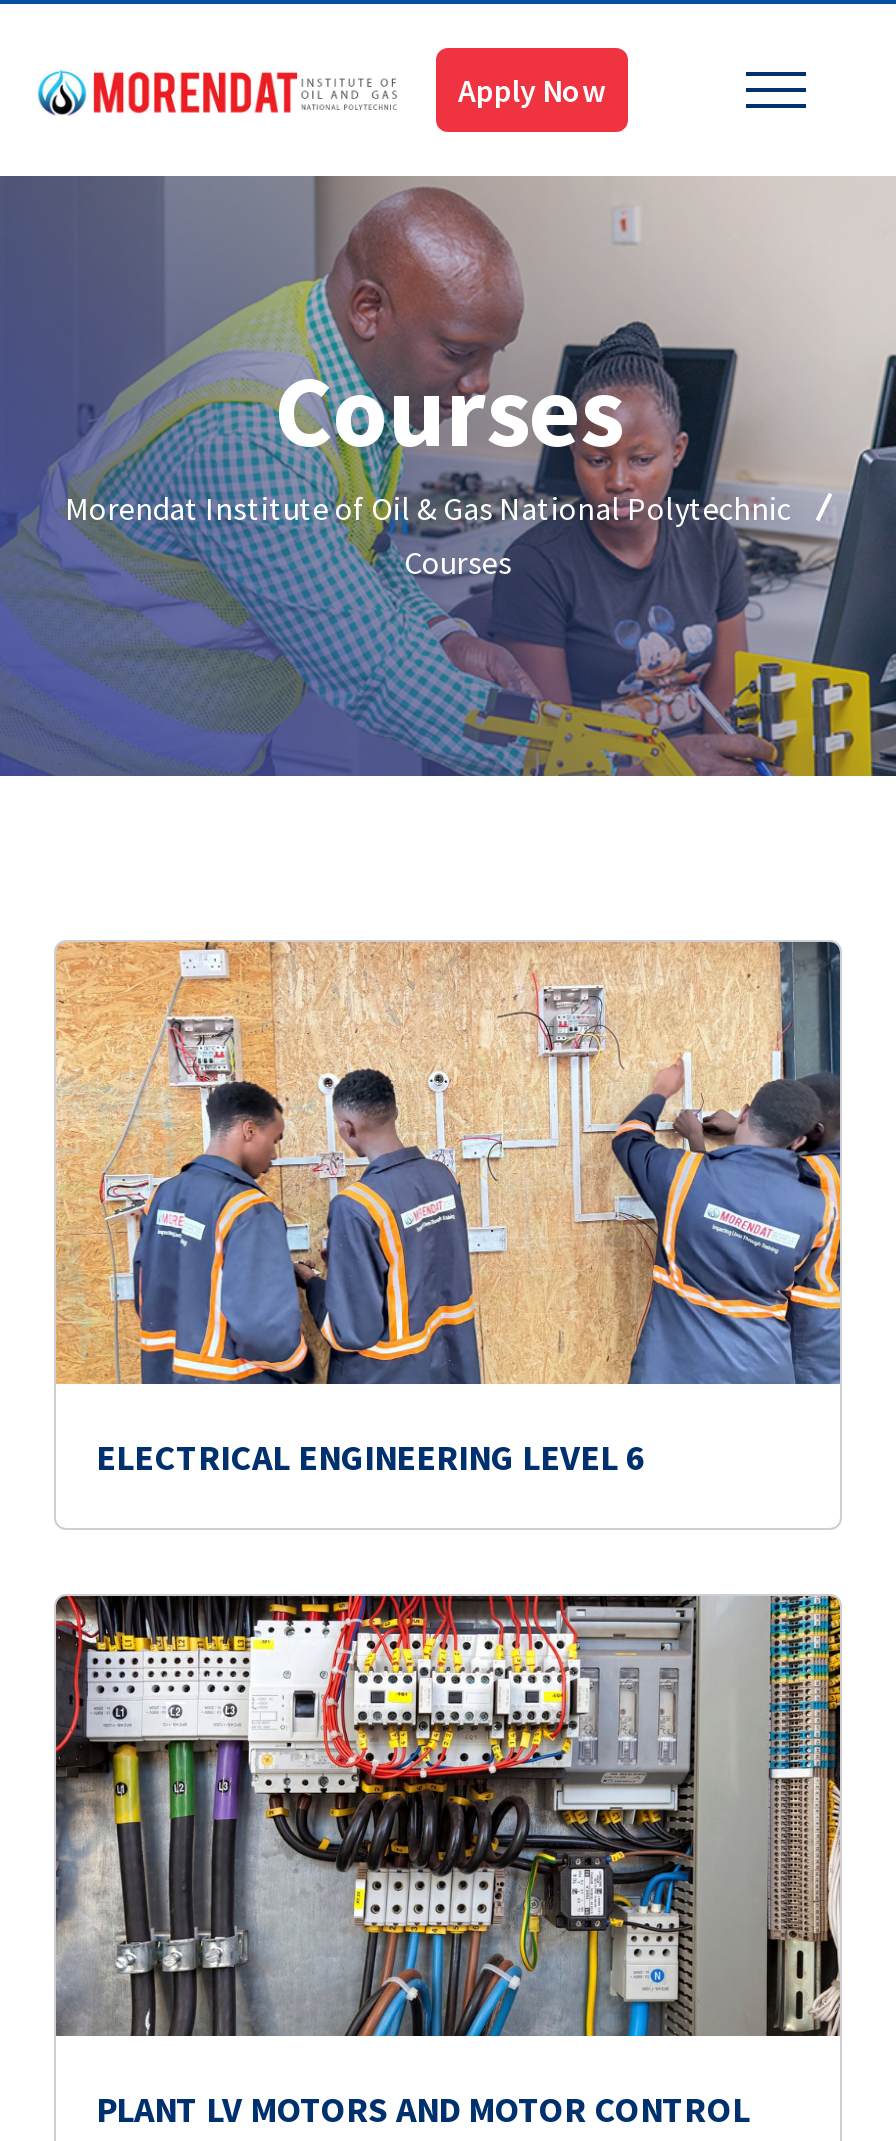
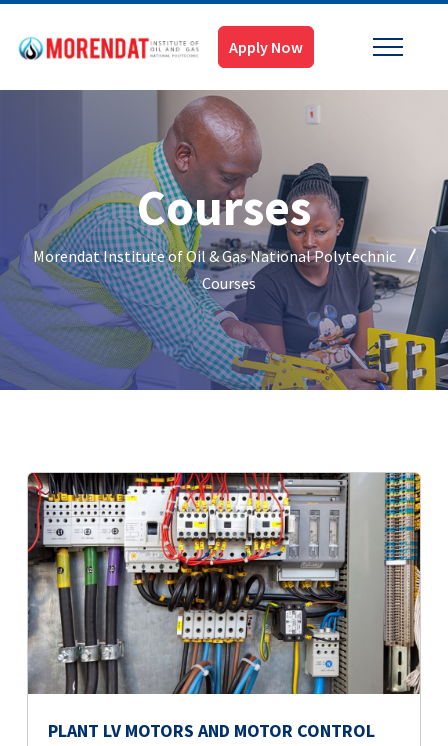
[54,940,842,1479] [image] | ELECTRICAL ENGINEERING LEVEL 6 -> none

